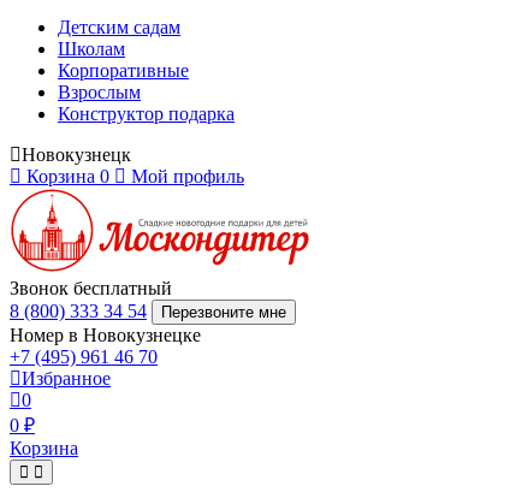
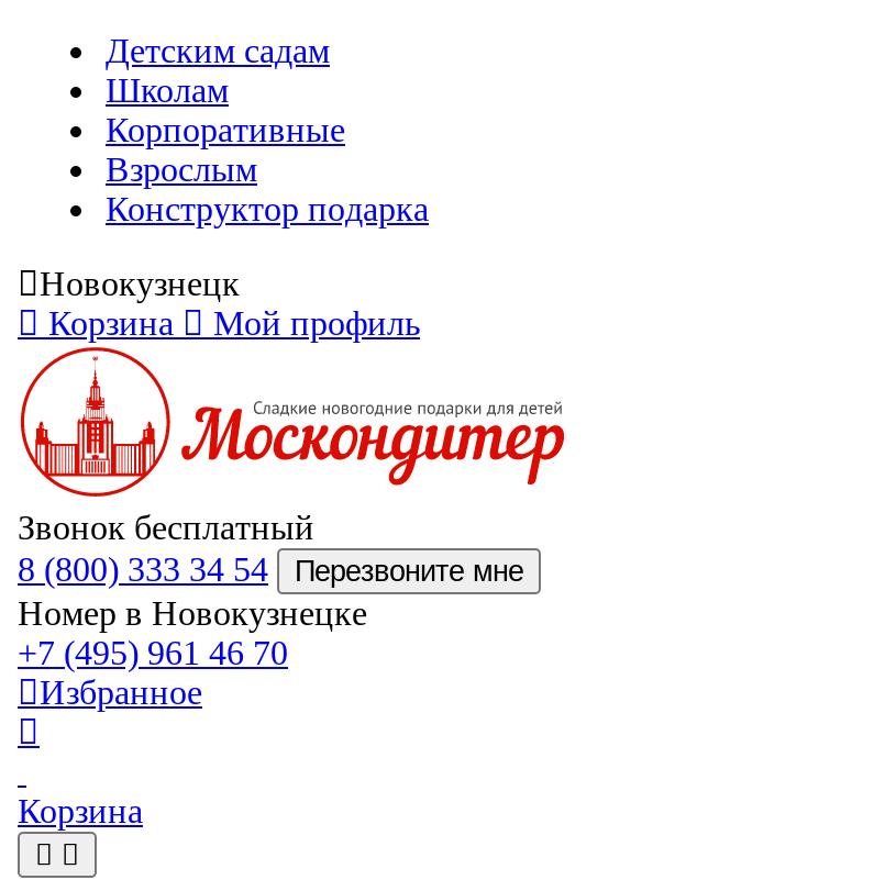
[26,166,109,186] Корзина 0 -> [48,304,174,342] Корзина
[10,390,35,435] 0 | 0 ₽ -> none

